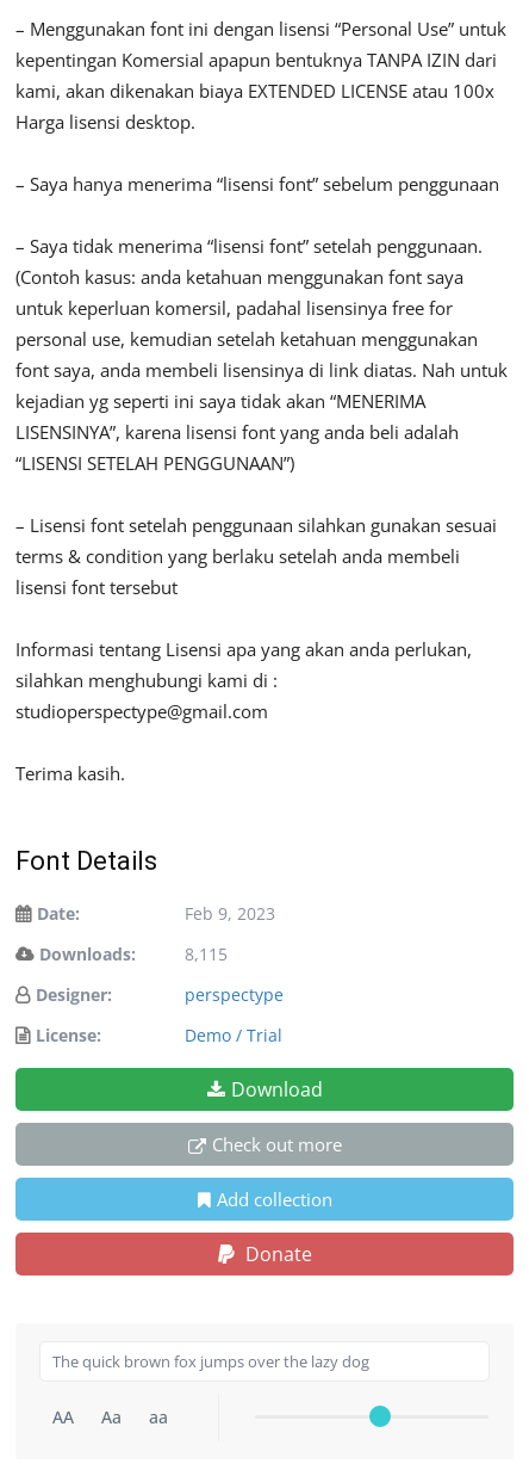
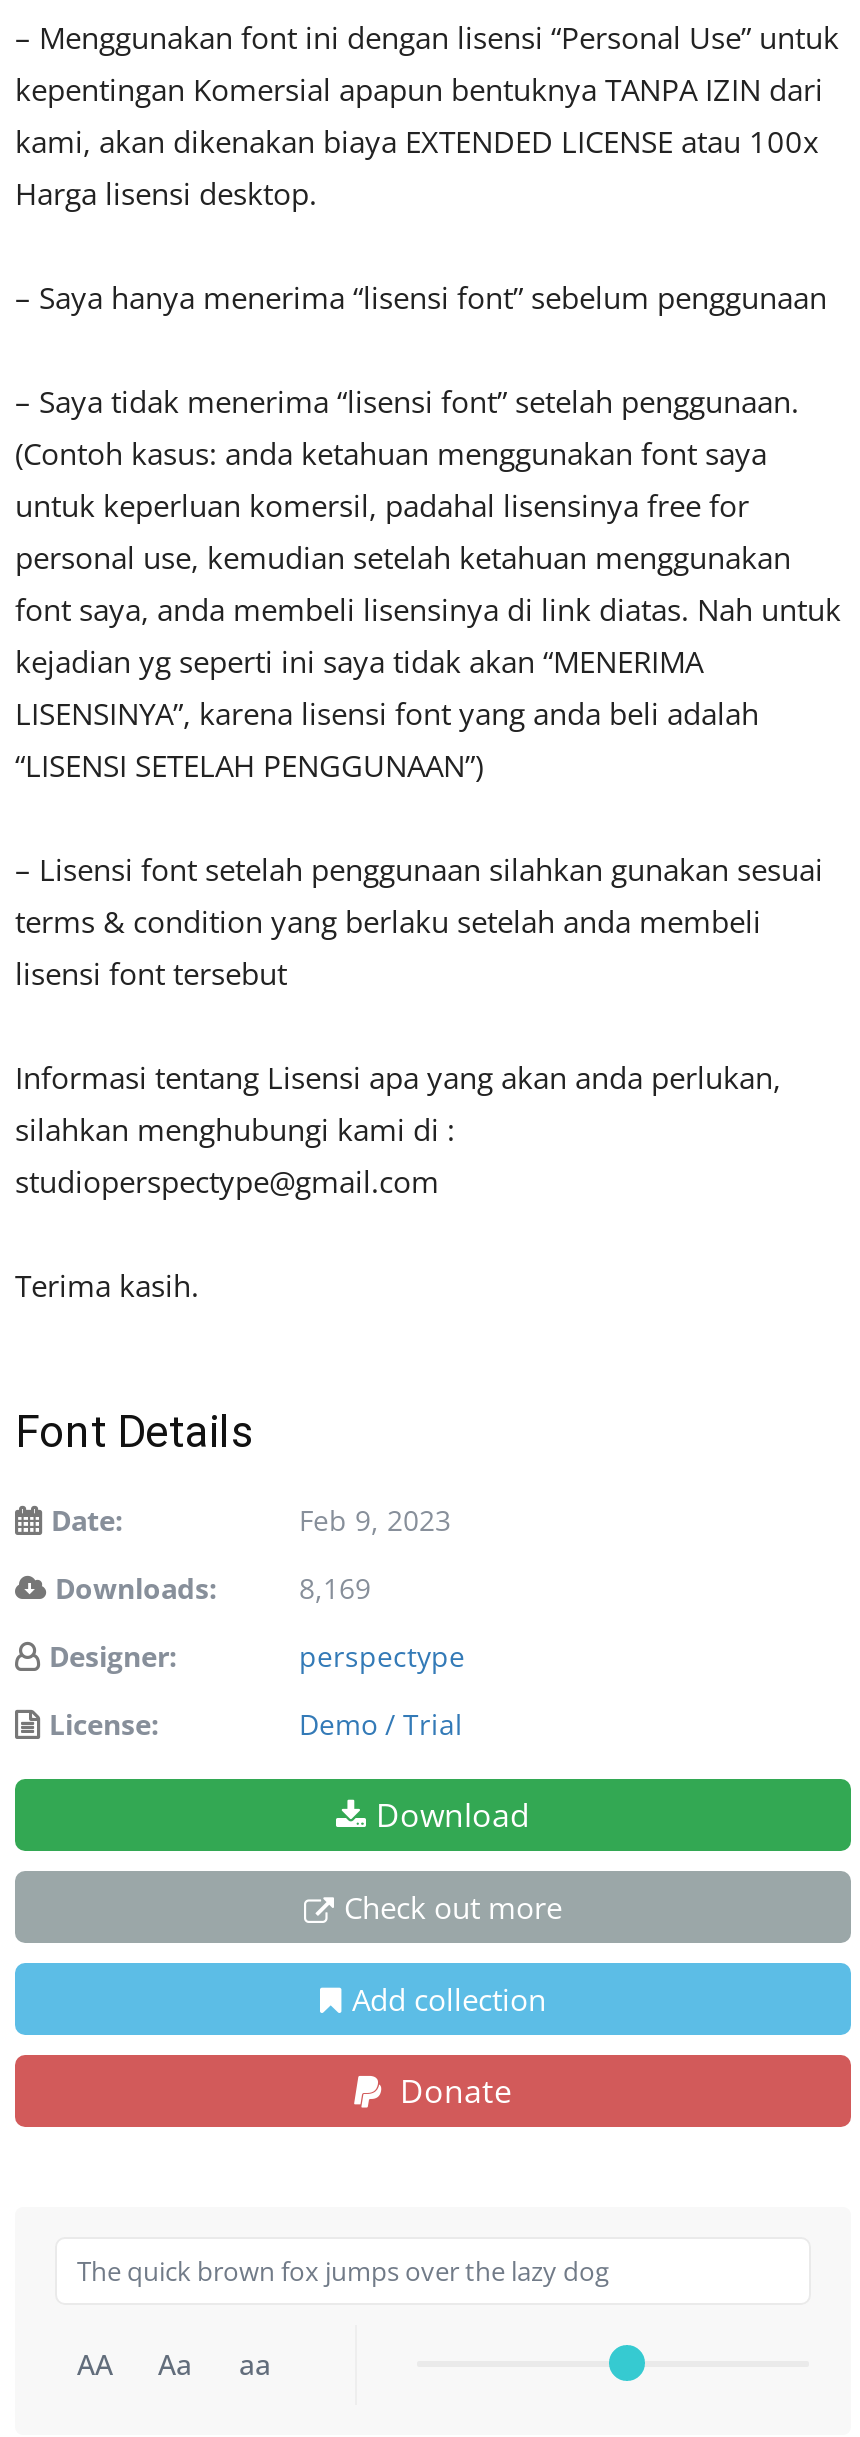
[185,943,228,966] 8,115 -> [299,1570,371,1608] 8,169

